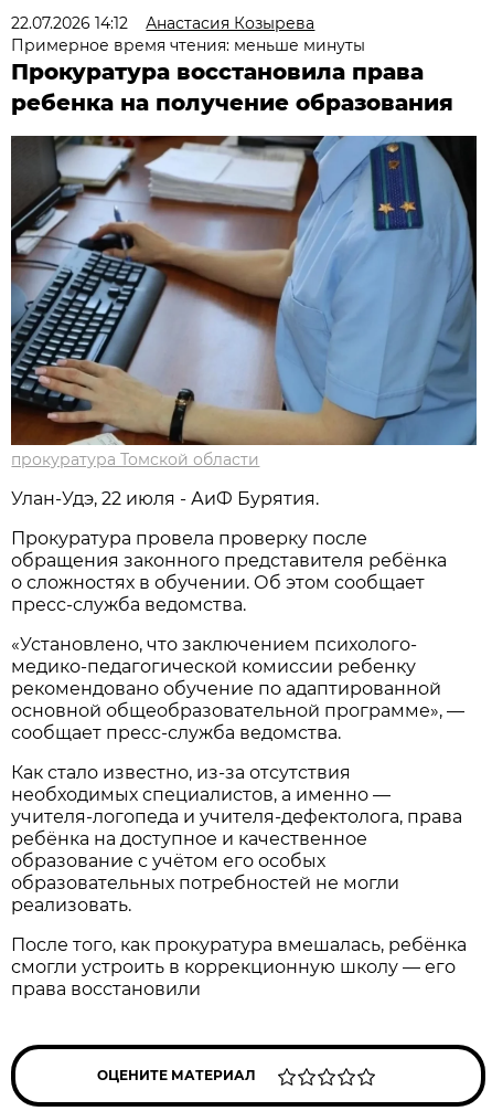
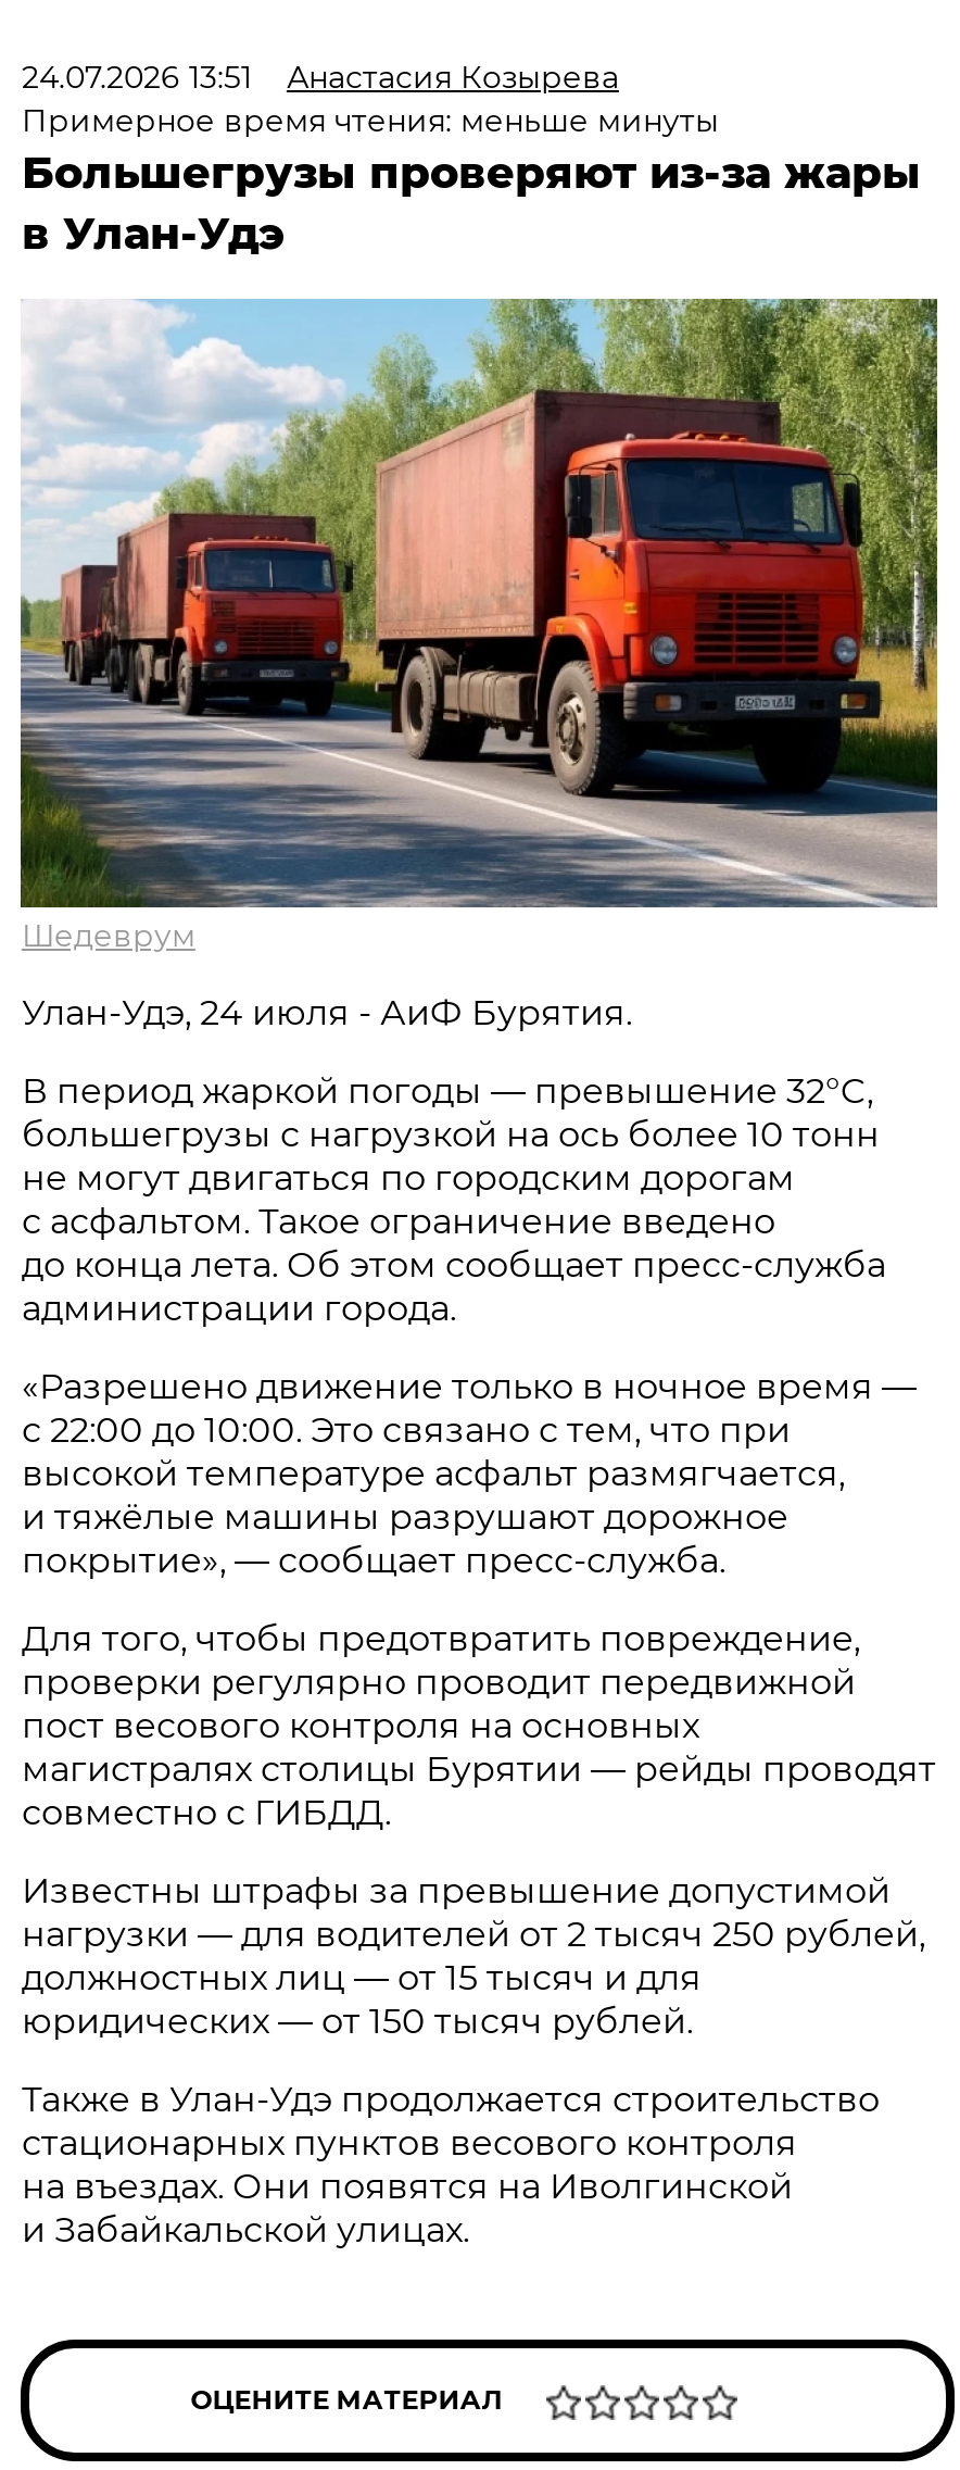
[11,13,315,33] 22.07.2026 14:12 Анастасия Козырева -> [22,58,619,97] 24.07.2026 13:51 Анастасия Козырева
[11,59,454,116] Прокуратура восстановила права | ребенка на получение образования -> [22,147,921,260] Большегрузы проверяют из-за жары | в Улан-Удэ
[10,135,478,999] [image] | прокуратура Томской области | Улан-Удэ, 22 июля - АиФ Бурятия. | Прокуратура провела проверку после | обращения законного представителя ребёнка | о сложностях в обучении. Об этом сообщает | пресс-служба ведомства. | «Установлено, что заключением психолого- | медико-педагогической комиссии ребенку | рекомендовано обучение по адаптированной | основной общеобразовательной программе», — | сообщает пресс-служба ведомства. | Как стало известно, из-за отсутствия | необходимых специалистов, а именно — | учителя-логопеда и учителя-дефектолога, права | ребёнка на доступное и качественное | образование с учётом его особых | образовательных потребностей не могли | реализовать. | После того, как прокуратура вмешалась, ребёнка | смогли устроить в коррекционную школу — его | права восстановили -> [21,297,939,2250] [image] | Шедеврум | Улан-Удэ, 24 июля - АиФ Бурятия. | В период жаркой погоды — превышение 32°C, | большегрузы с нагрузкой на ось более 10 тонн | не могут двигаться по городским дорогам | с асфальтом. Такое ограничение введено | до конца лета. Об этом сообщает пресс-служба | администрации города. | «Разрешено движение только в ночное время — | с 22:00 до 10:00. Это связано с тем, что при | высокой температуре асфальт размягчается, | и тяжёлые машины разрушают дорожное | покрытие», — сообщает пресс-служба. | Для того, чтобы предотвратить повреждение, | проверки регулярно проводит передвижной | пост весового контроля на основных | магистралях столицы Бурятии — рейды проводят | совместно с ГИБДД. | Известны штрафы за превышение допустимой | нагрузки — для водителей от 2 тысяч 250 рублей, | должностных лиц — от 15 тысяч и для | юридических — от 150 тысяч рублей. | Также в Улан-Удэ продолжается строительство | стационарных пунктов весового контроля | на въездах. Они появятся на Иволгинской | и Забайкальской улицах.

